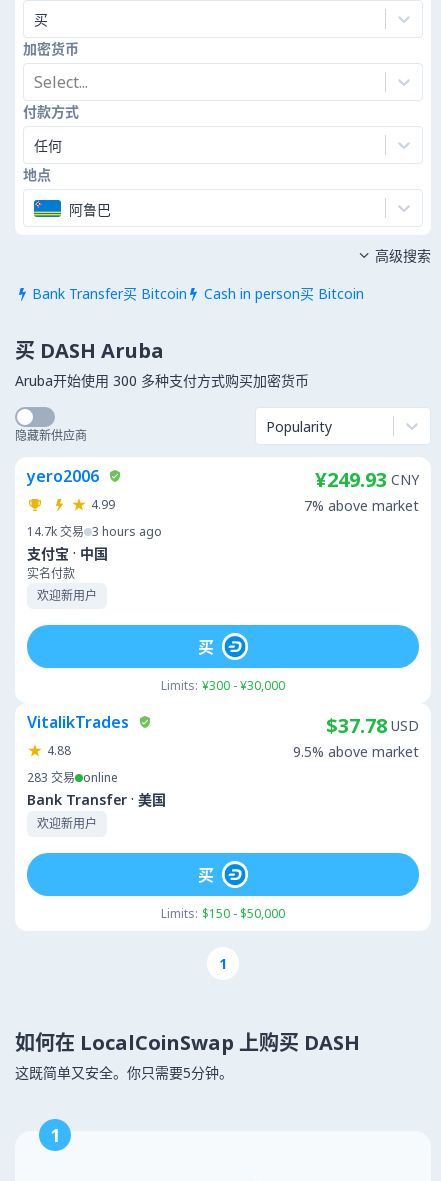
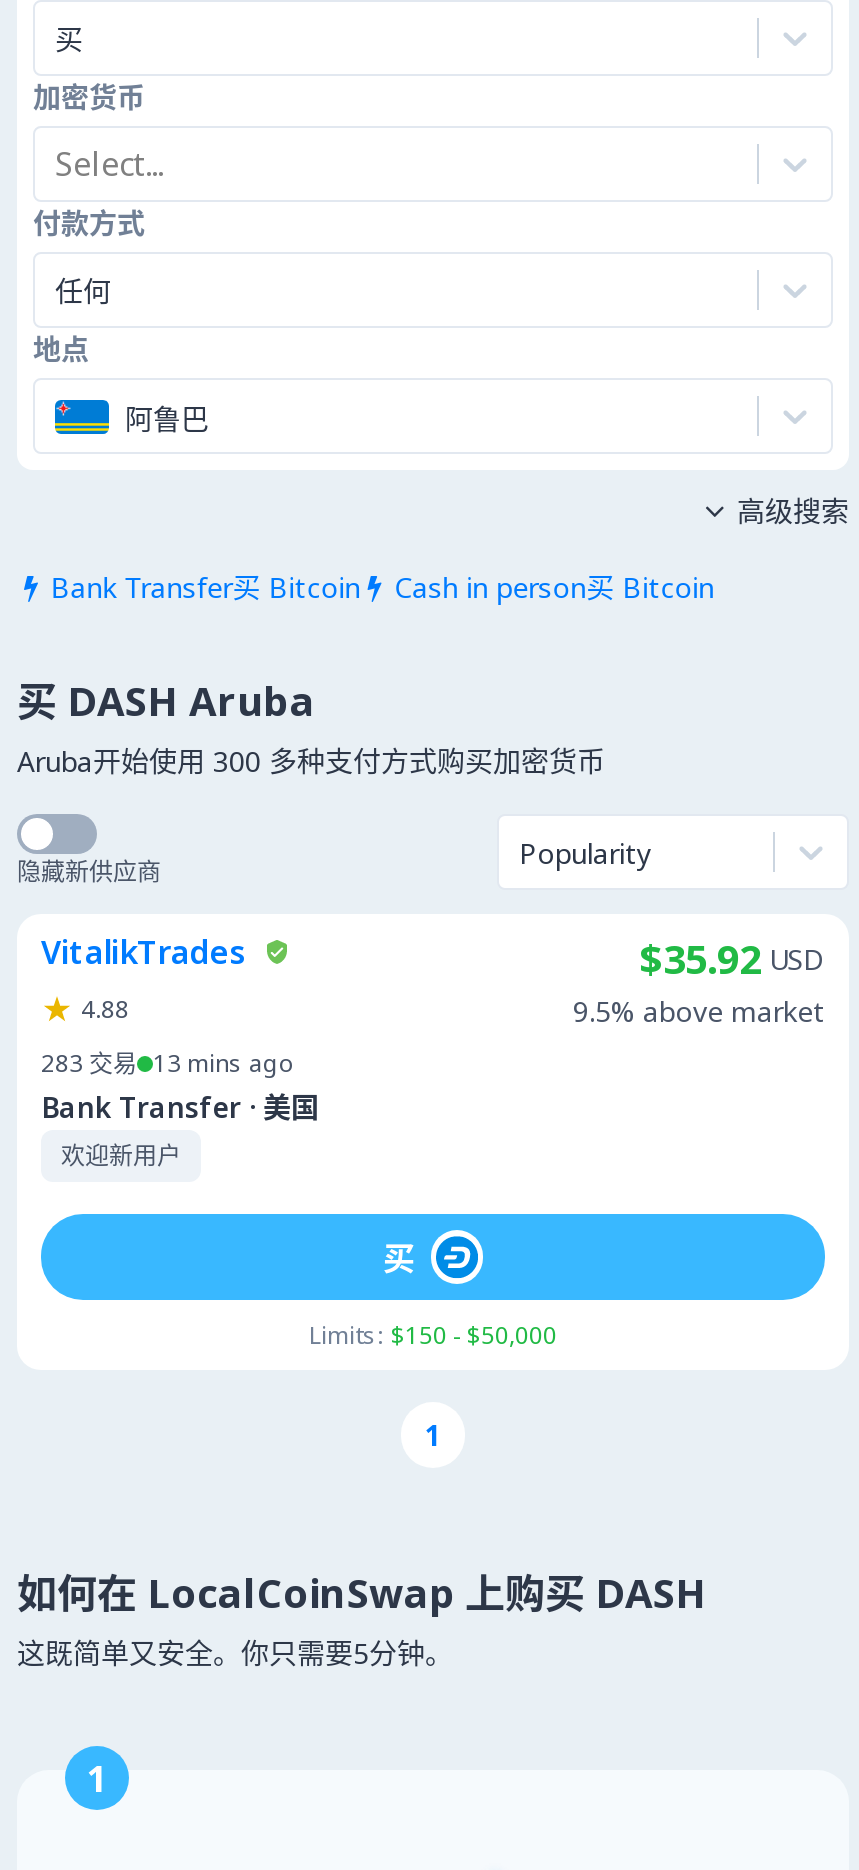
[27,465,162,604] yero2006 | 4.99 | 14.7k 交易 3 hours ago | 支付宝 · 中国 | 实名付款 | 欢迎新用户 -> none
[304,466,419,515] ¥249.93 CNY | 7% above market -> none
[198,635,214,657] 买 -> none
[161,677,285,694] Limits: ¥300 - ¥30,000 -> none
[326,712,419,739] $37.78 USD -> [639,932,825,986] $35.92 USD
[27,769,118,786] 283 交易 online -> [41,1046,295,1080] 283 交易 13 mins ago

